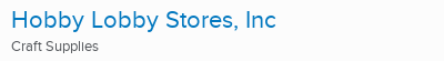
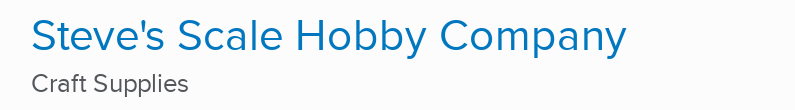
[11,1,276,37] Hobby Lobby Stores, Inc -> [31,2,627,66] Steve's Scale Hobby Company

